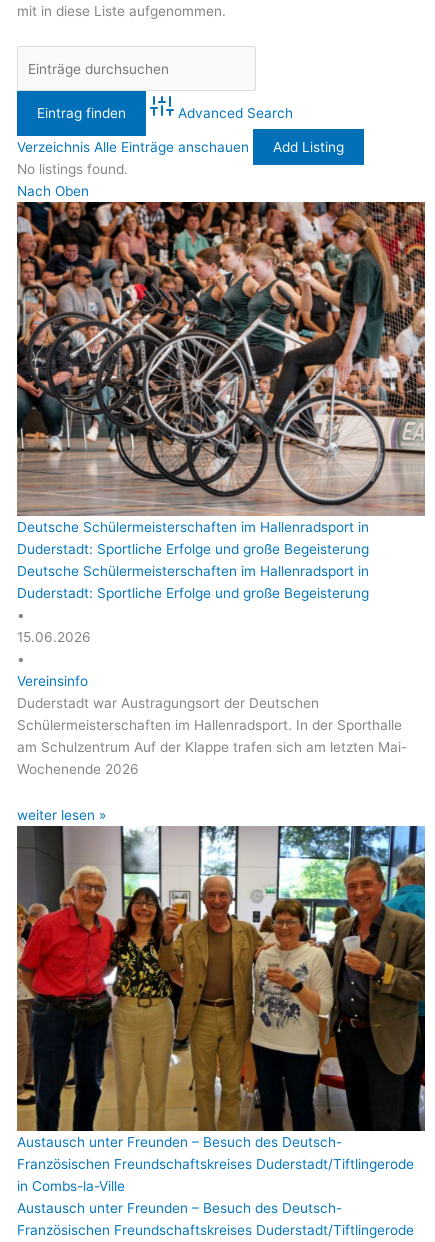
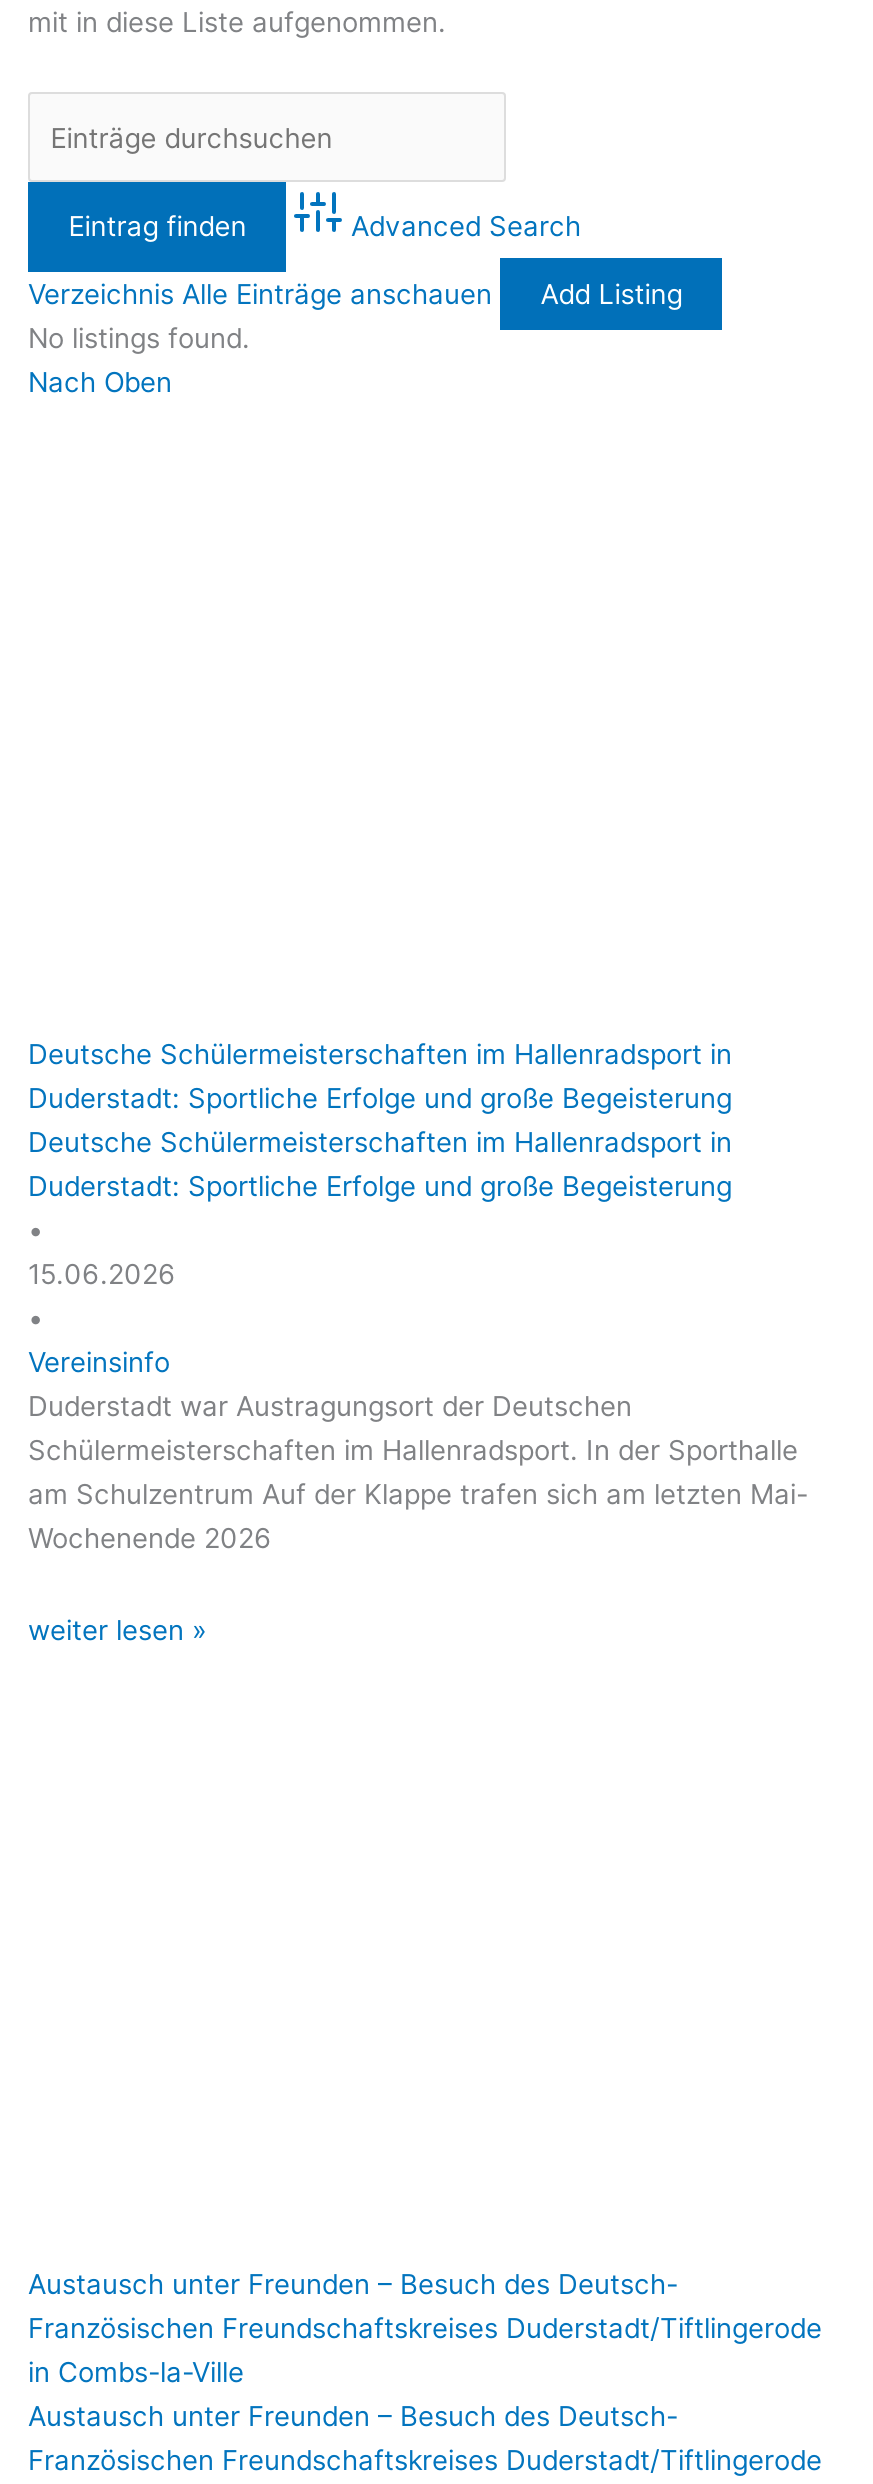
[16,201,426,517] [image] -> none
[16,825,426,1132] [image] -> none

